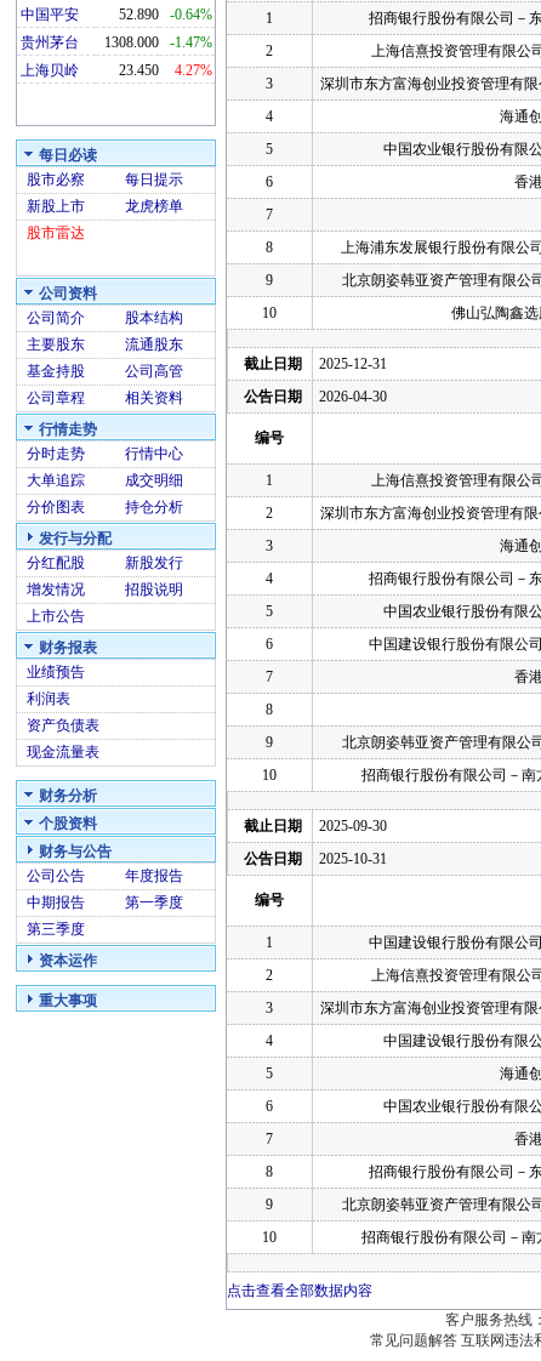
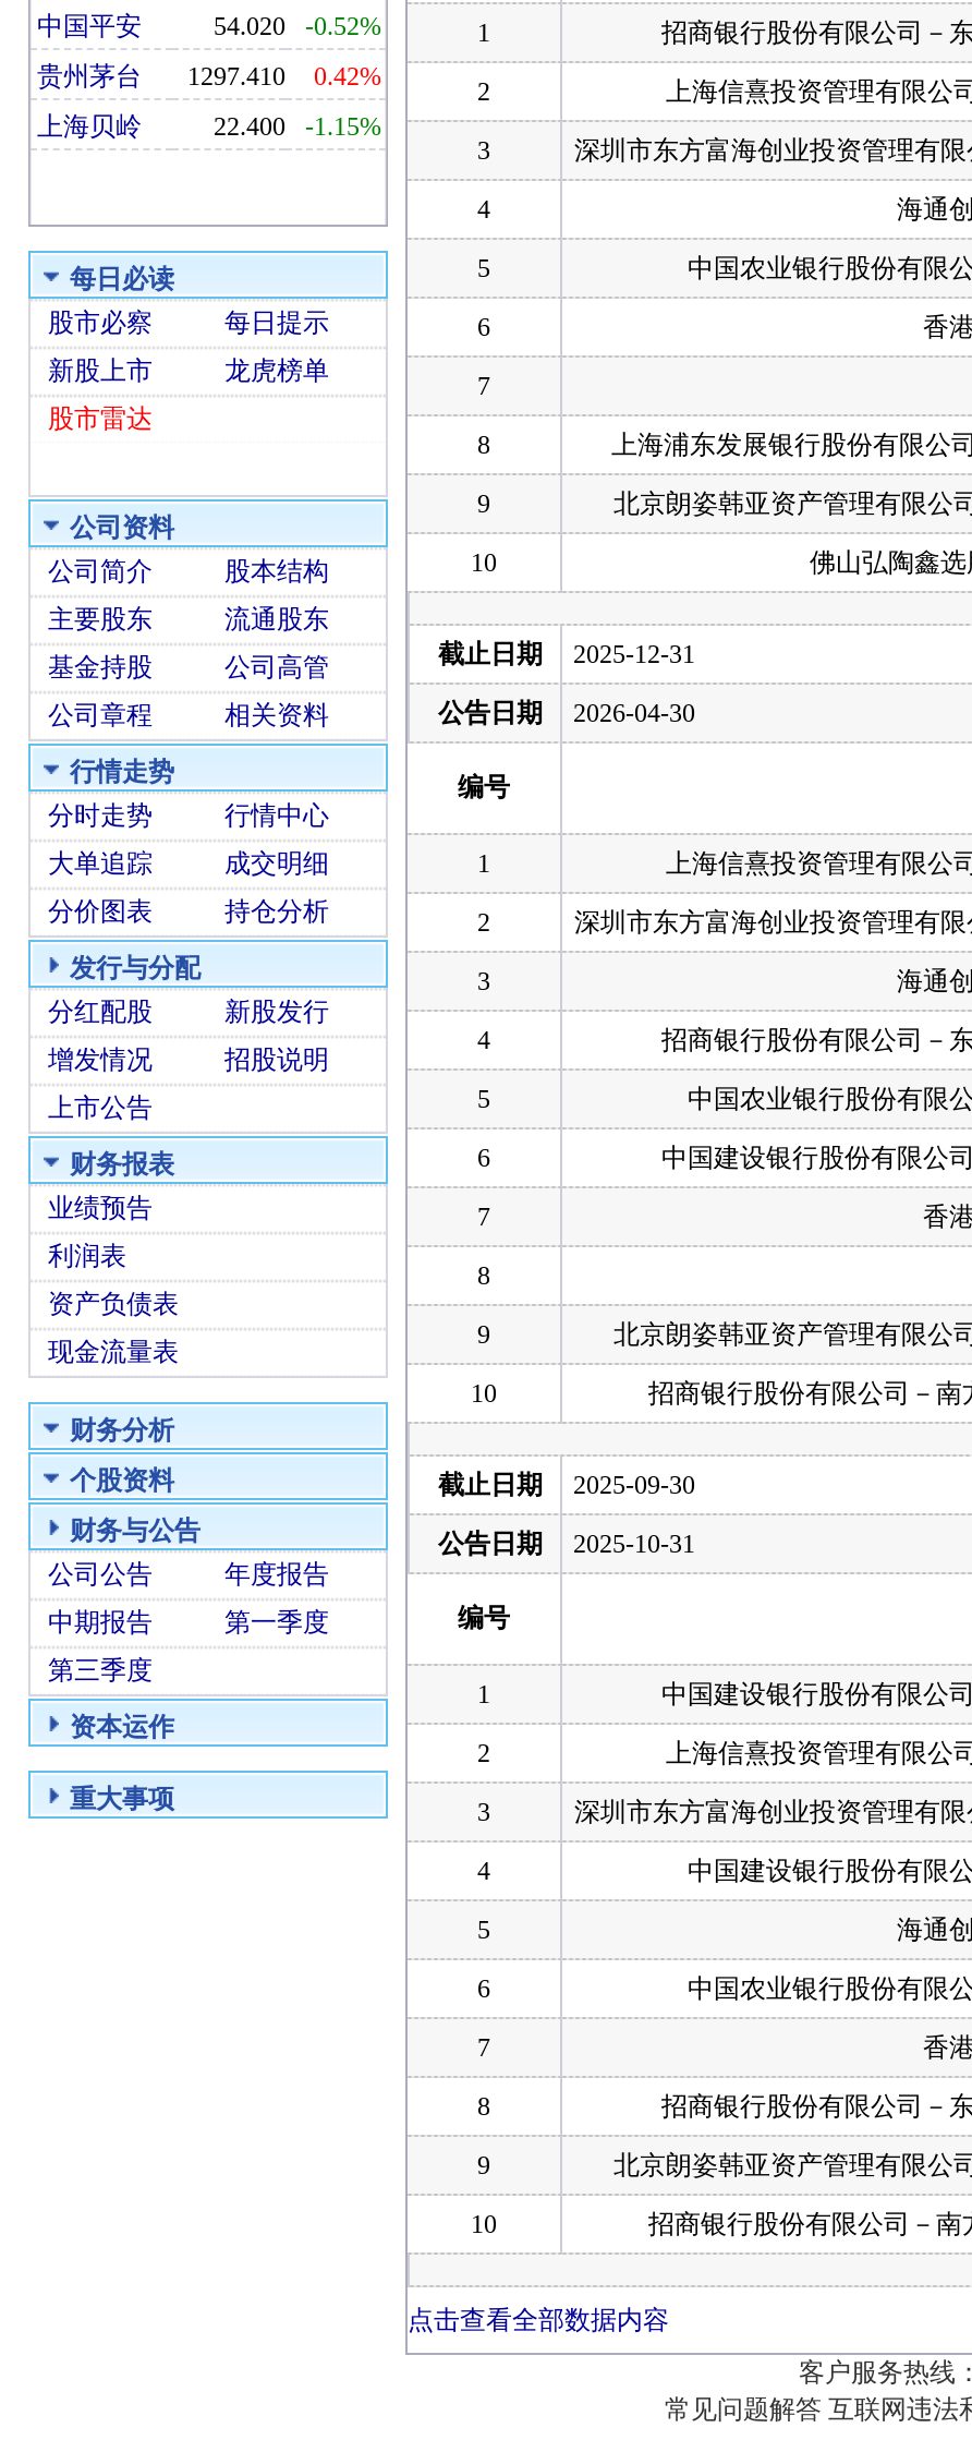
[119,6,159,23] 52.890 -> [214,11,285,41] 54.020
[170,6,212,23] -0.64% -> [305,11,381,41] -0.52%
[104,34,159,51] 1308.000 -> [187,61,285,92] 1297.410
[170,34,212,51] -1.47% -> [314,61,381,92] 0.42%
[119,62,159,79] 23.450 -> [214,111,285,142] 22.400
[175,62,212,79] 4.27% -> [305,111,381,142] -1.15%

